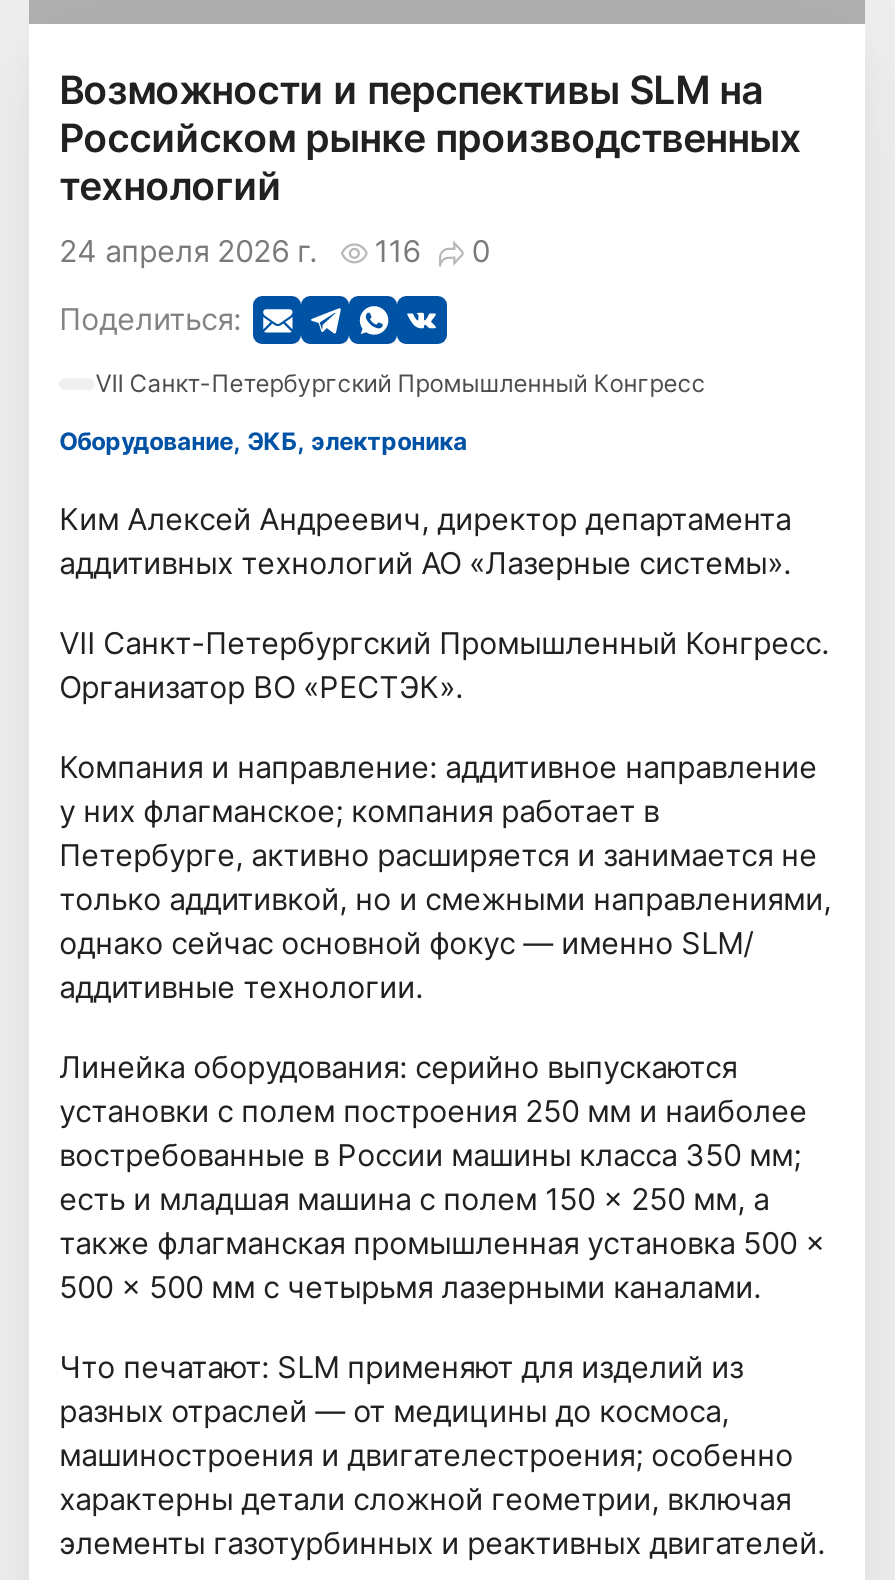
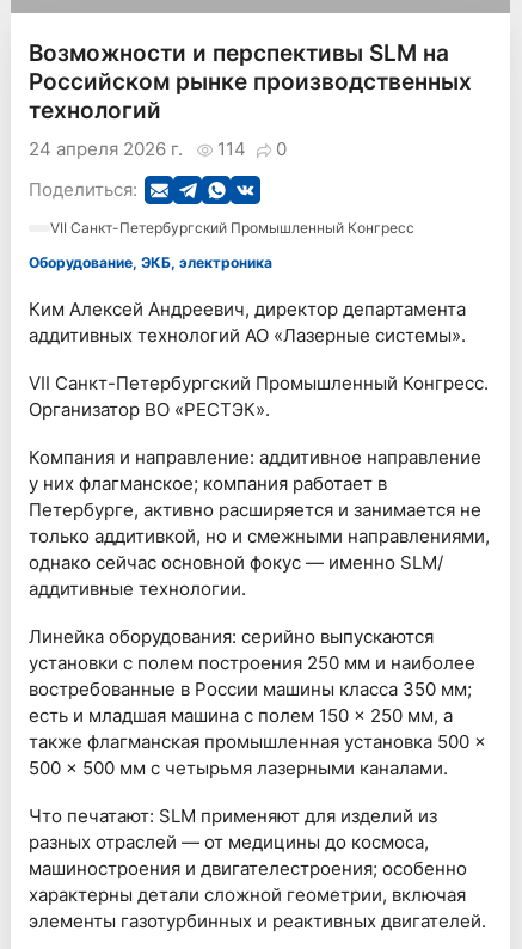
[59,231,490,269] 24 апреля 2026 г. 116 0 -> [29,137,287,160] 24 апреля 2026 г. 114 0

